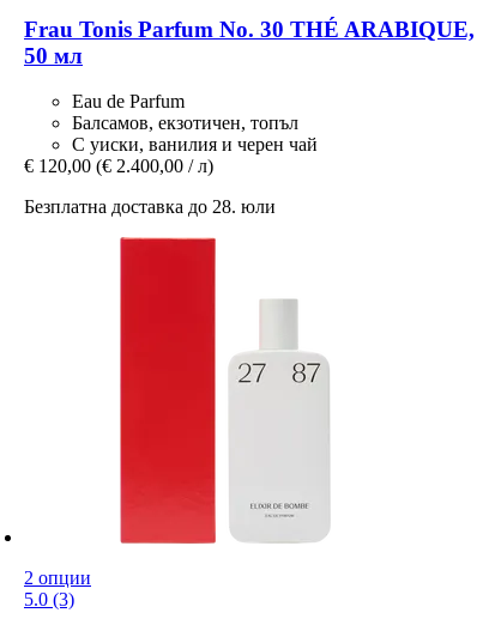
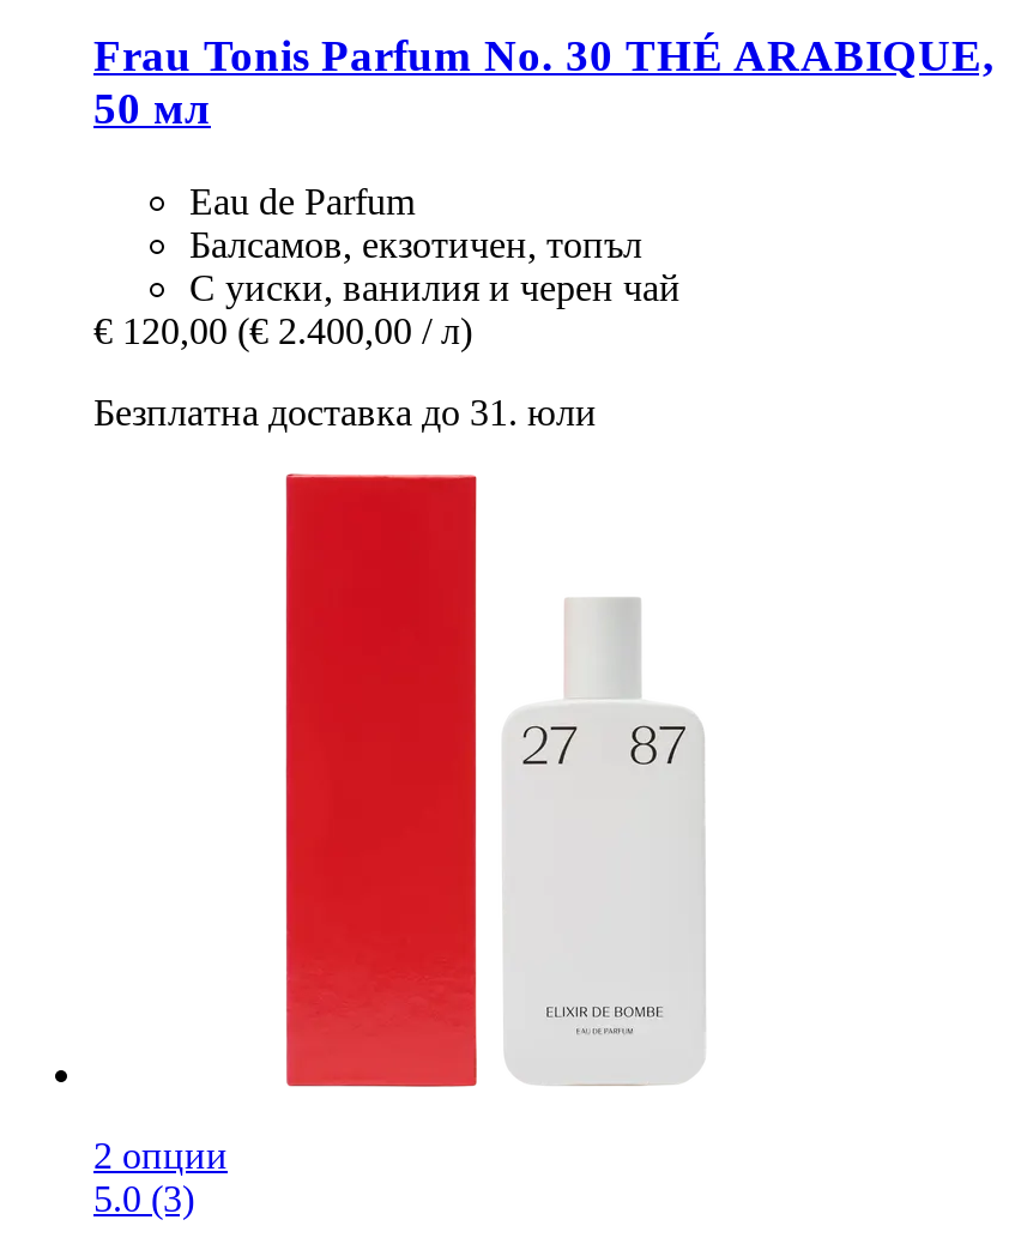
[24,197,276,217] Безплатна доставка до 28. юли -> [93,392,597,432] Безплатна доставка до 31. юли

